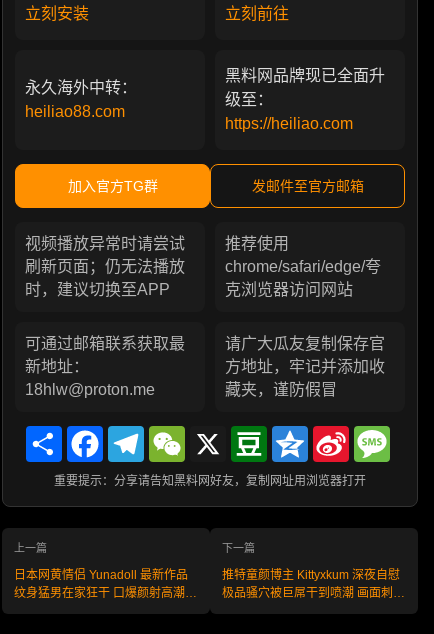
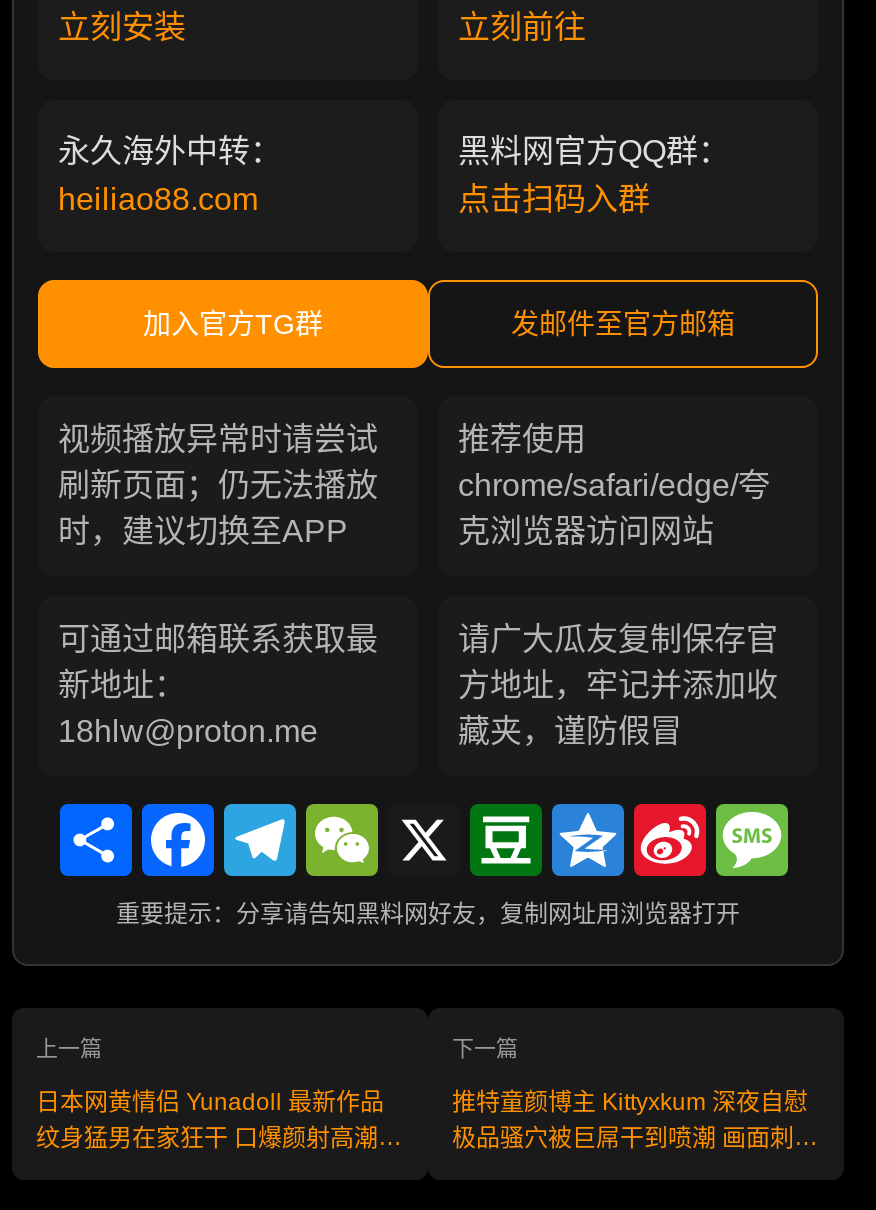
[225,67,385,132] 黑料网品牌现已全面升 | 级至： | https://heiliao.com -> [458,133,730,215] 黑料网官方QQ群： | 点击扫码入群

